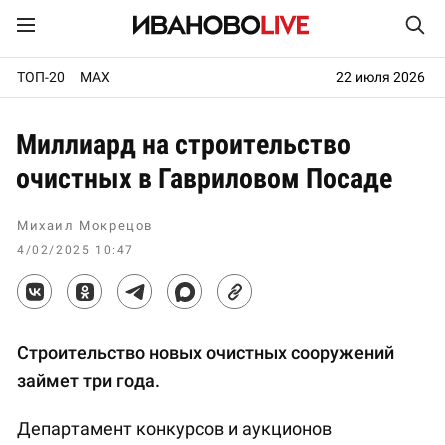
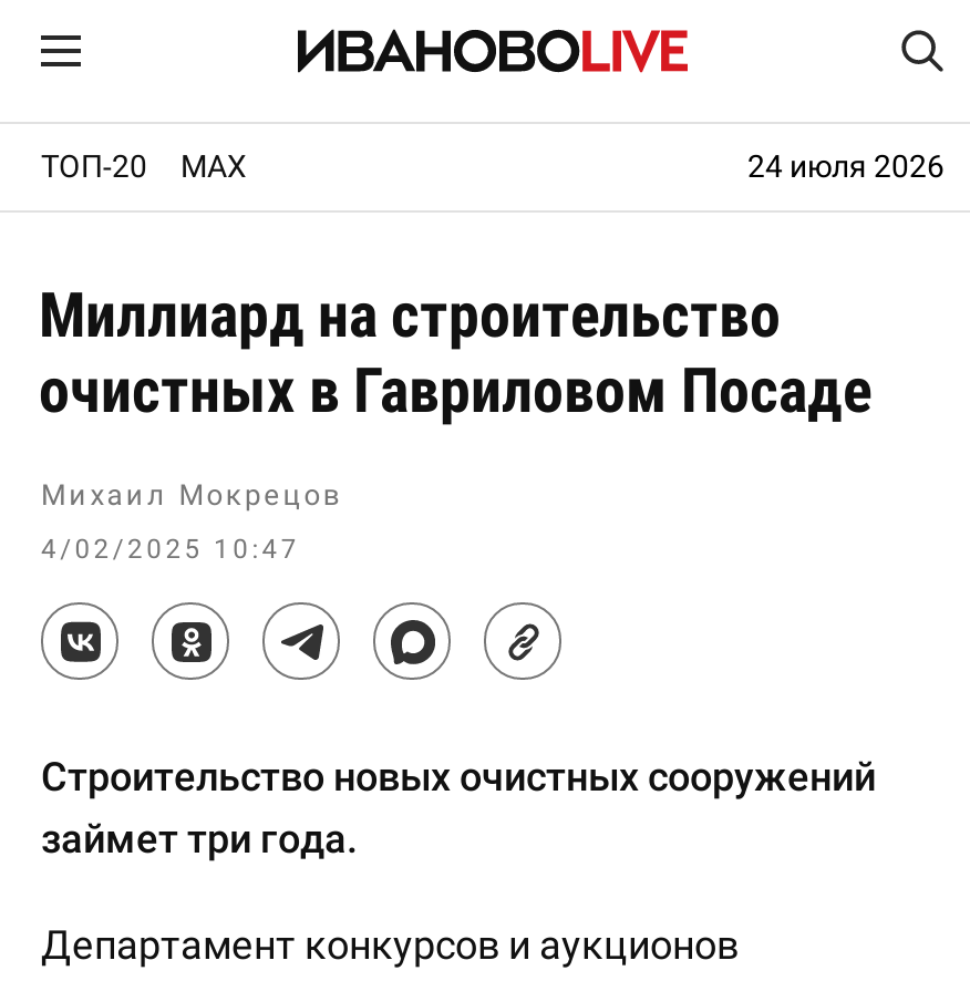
[336,69,425,85] 22 июля 2026 -> [747,148,945,184] 24 июля 2026

